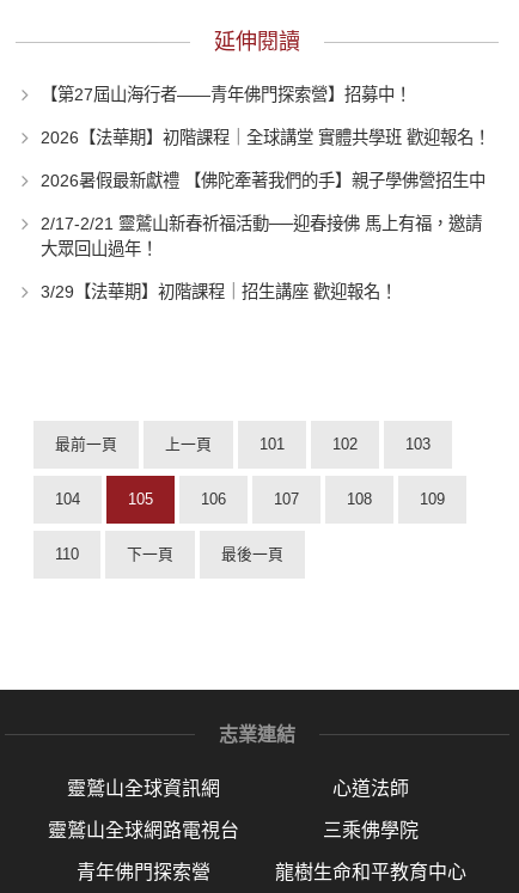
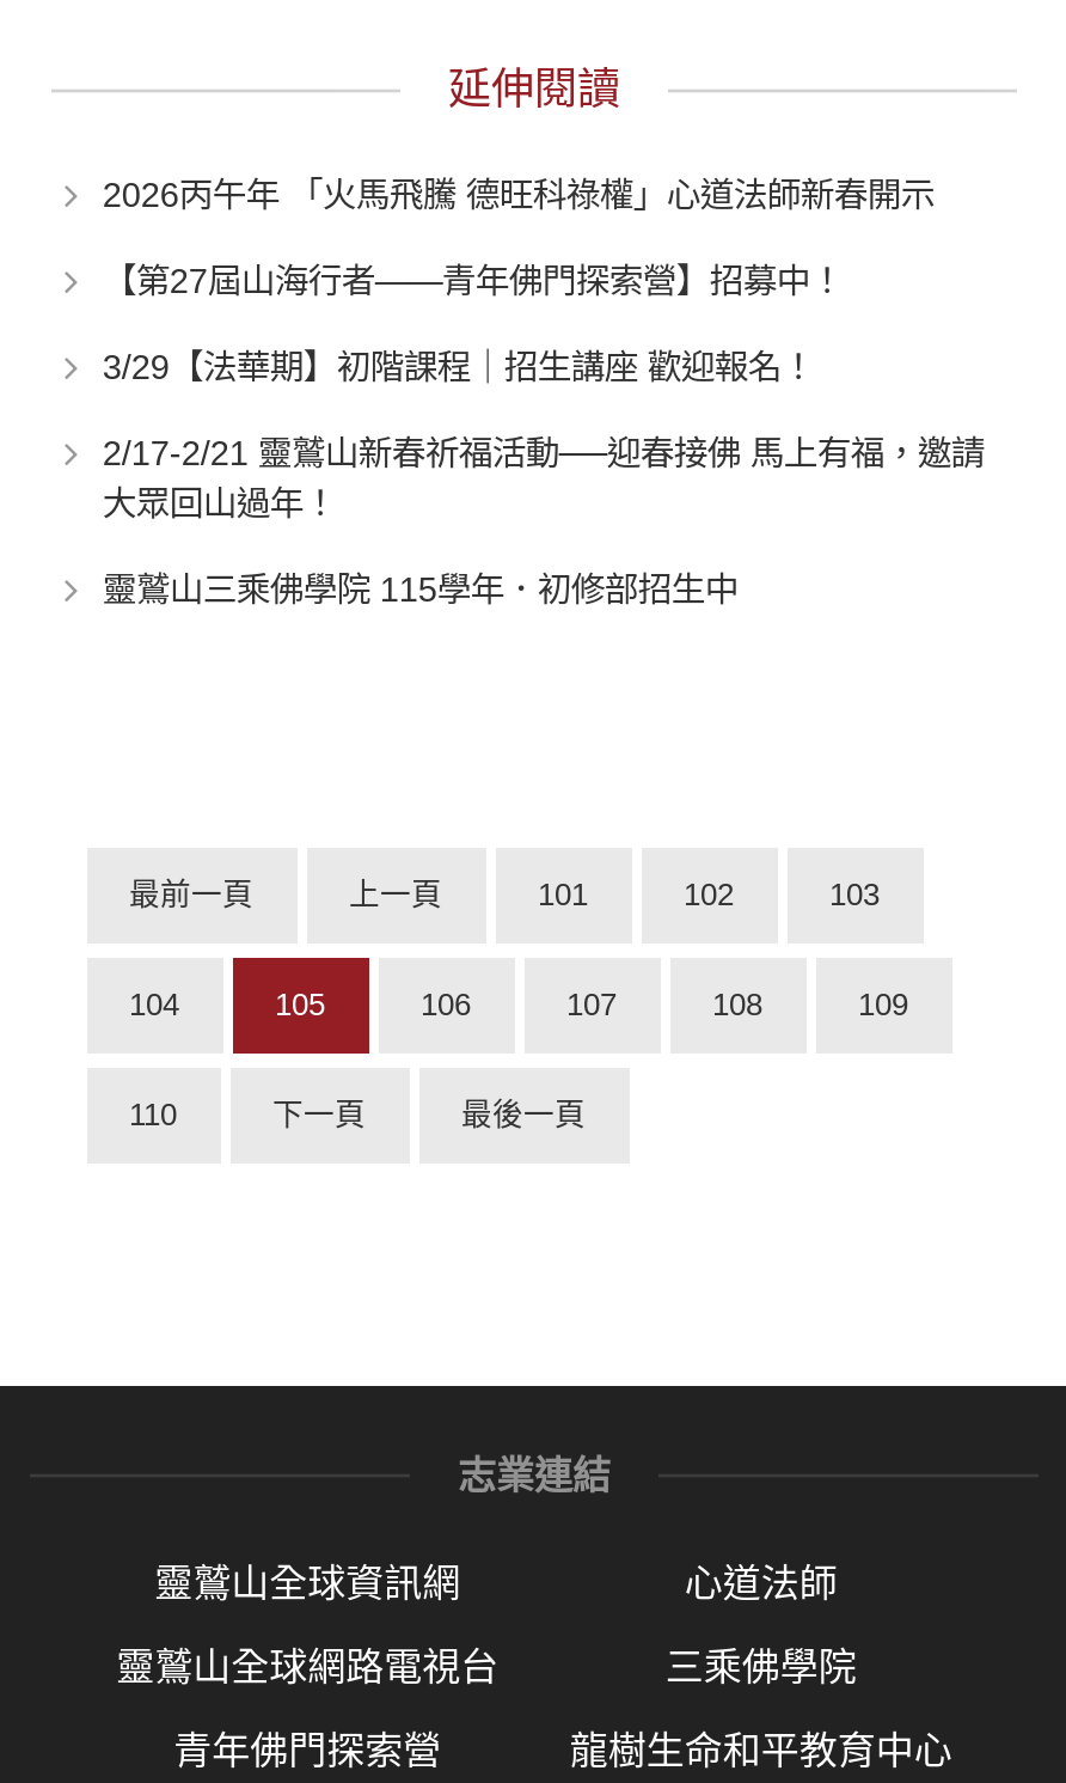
none -> [103,175,934,213] 2026丙午年 「火馬飛騰 德旺科祿權」心道法師新春開示
moved [41,84,412,103] -> [103,261,843,299]: 【第27屆山海行者——青年佛門探索營】招募中！
[41,127,491,189] 2026【法華期】初階課程｜全球講堂 實體共學班 歡迎報名！ | 2026暑假最新獻禮 【佛陀牽著我們的手】親子學佛營招生中 -> none
none -> [103,569,738,607] 靈鷲山三乘佛學院 115學年．初修部招生中
moved [41,282,398,301] -> [103,347,815,385]: 3/29【法華期】初階課程｜招生講座 歡迎報名！

